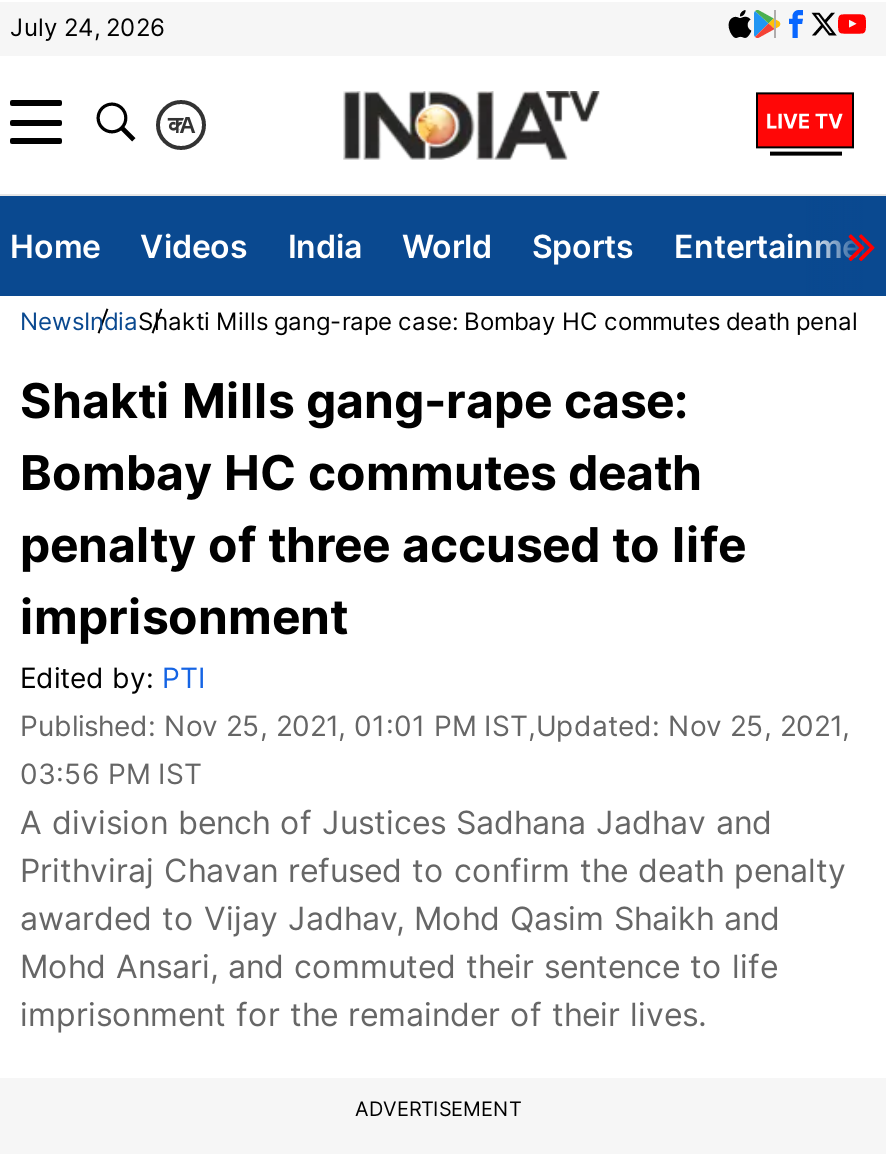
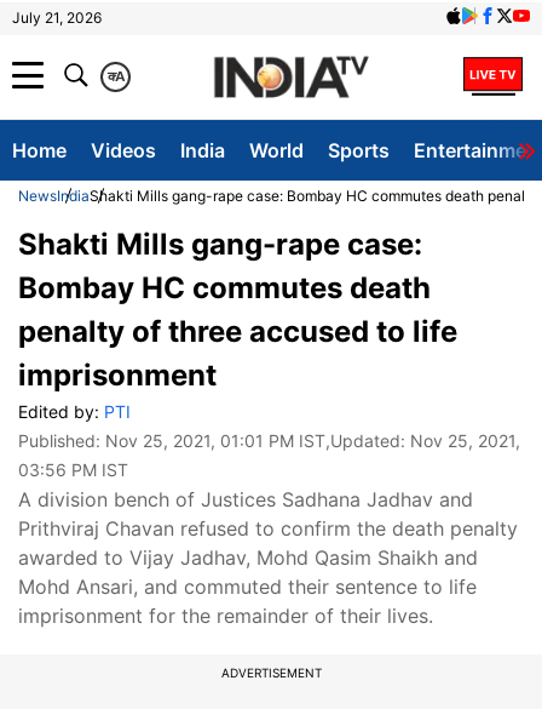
[10,12,164,42] July 24, 2026 -> [12,8,102,27] July 21, 2026

